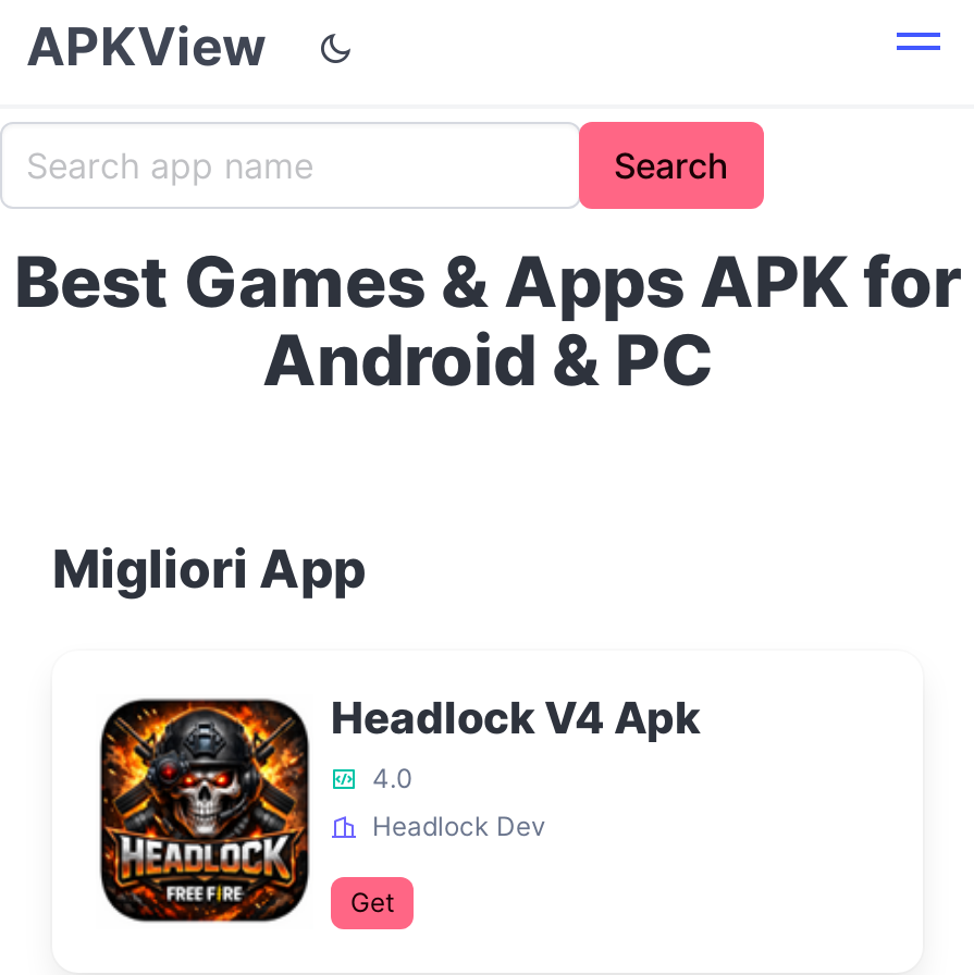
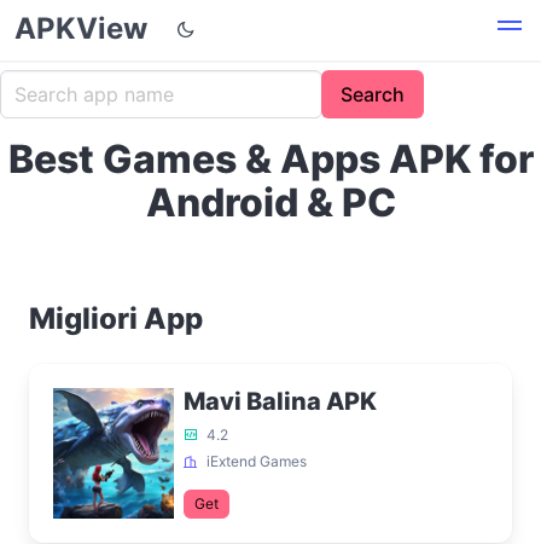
[96,692,701,929] [image] | Headlock V4 Apk | 4.0 -> [52,387,377,520] [image] | Mavi Balina APK | 4.2
[372,810,546,842] Headlock Dev -> [206,452,307,470] iExtend Games

